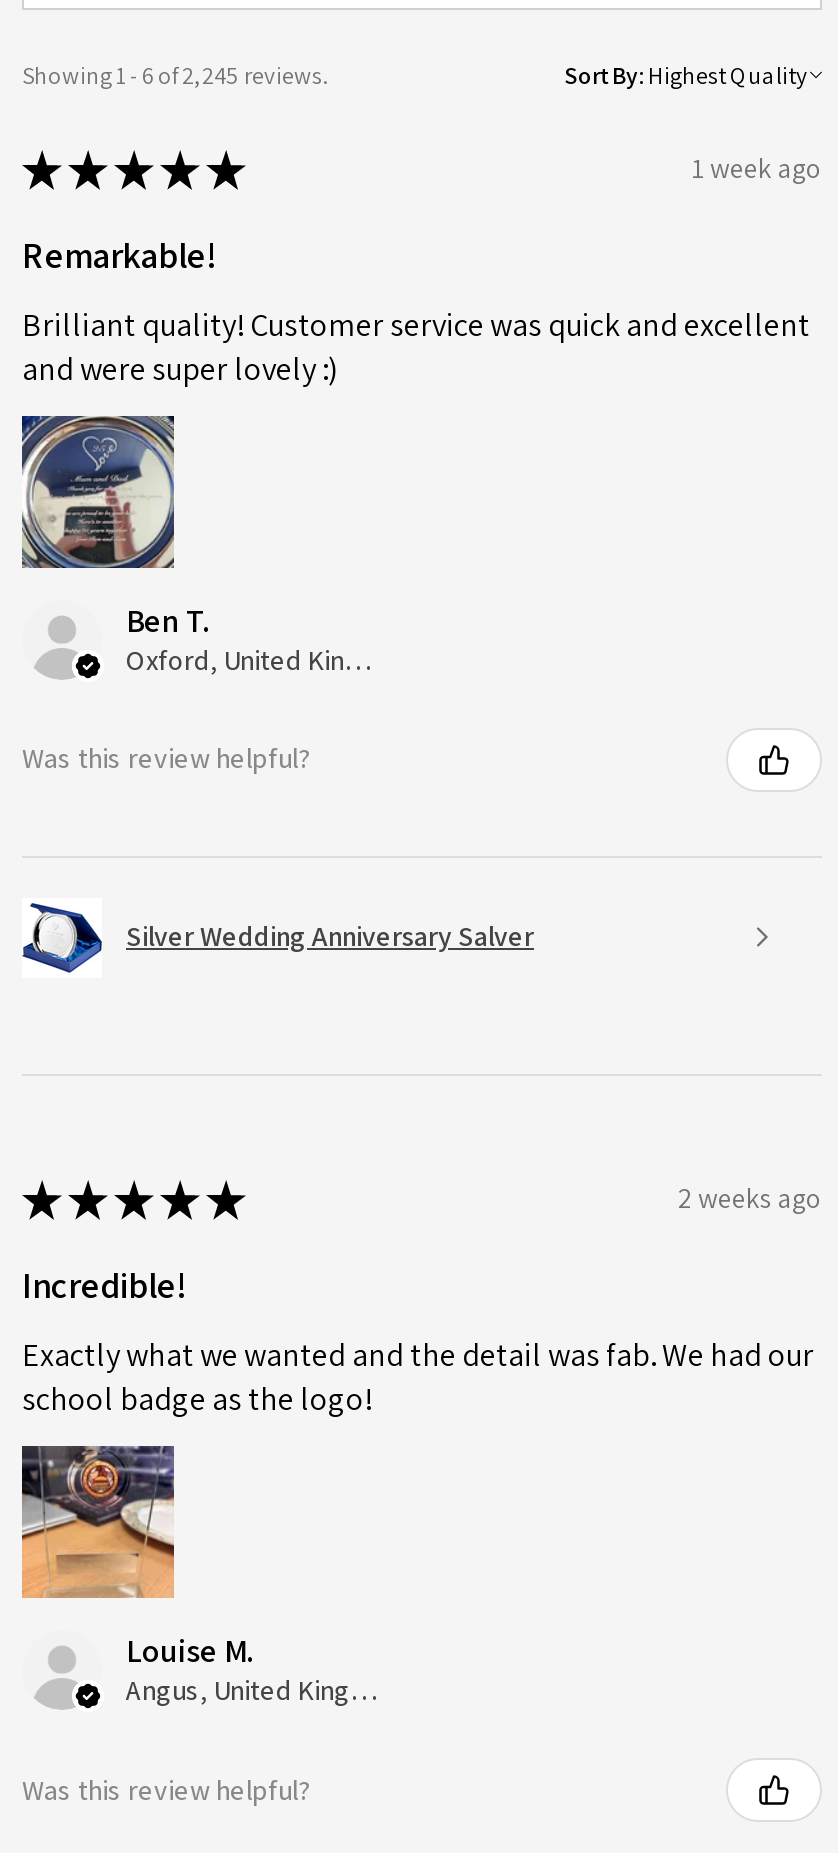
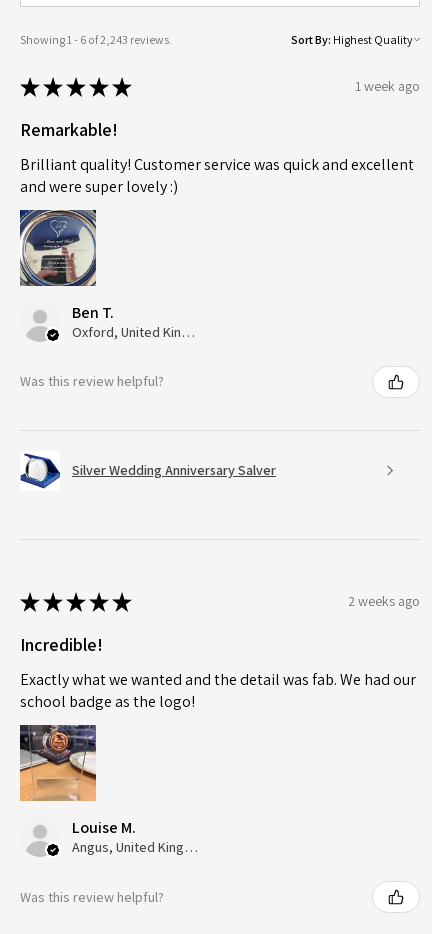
[22,60,328,90] Showing 1 - 6 of 2,245 reviews. -> [20,32,172,47] Showing 1 - 6 of 2,243 reviews.

